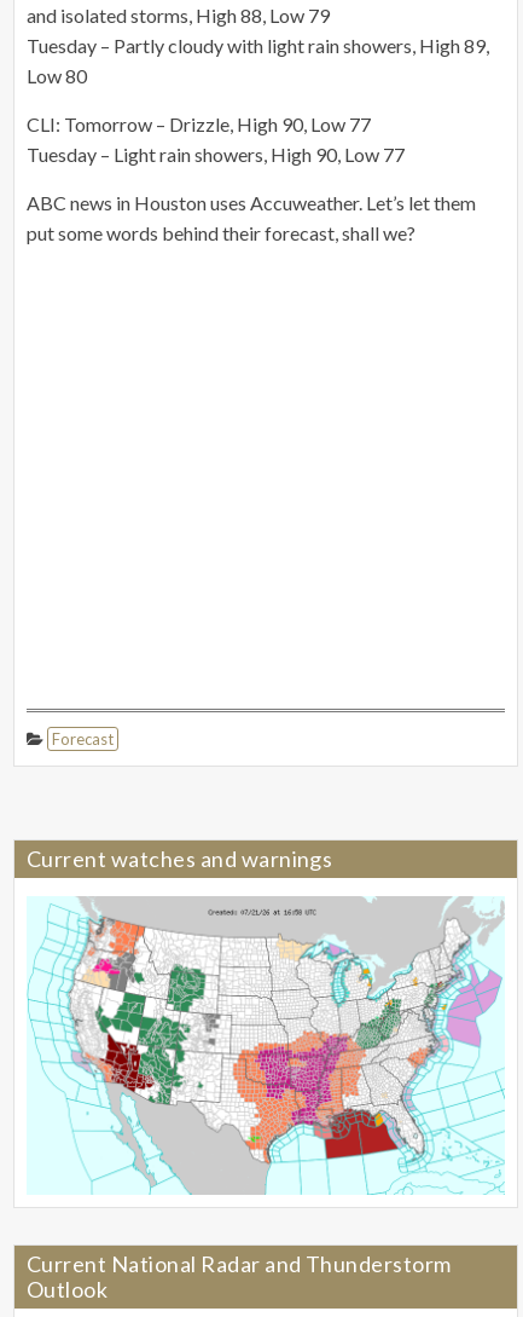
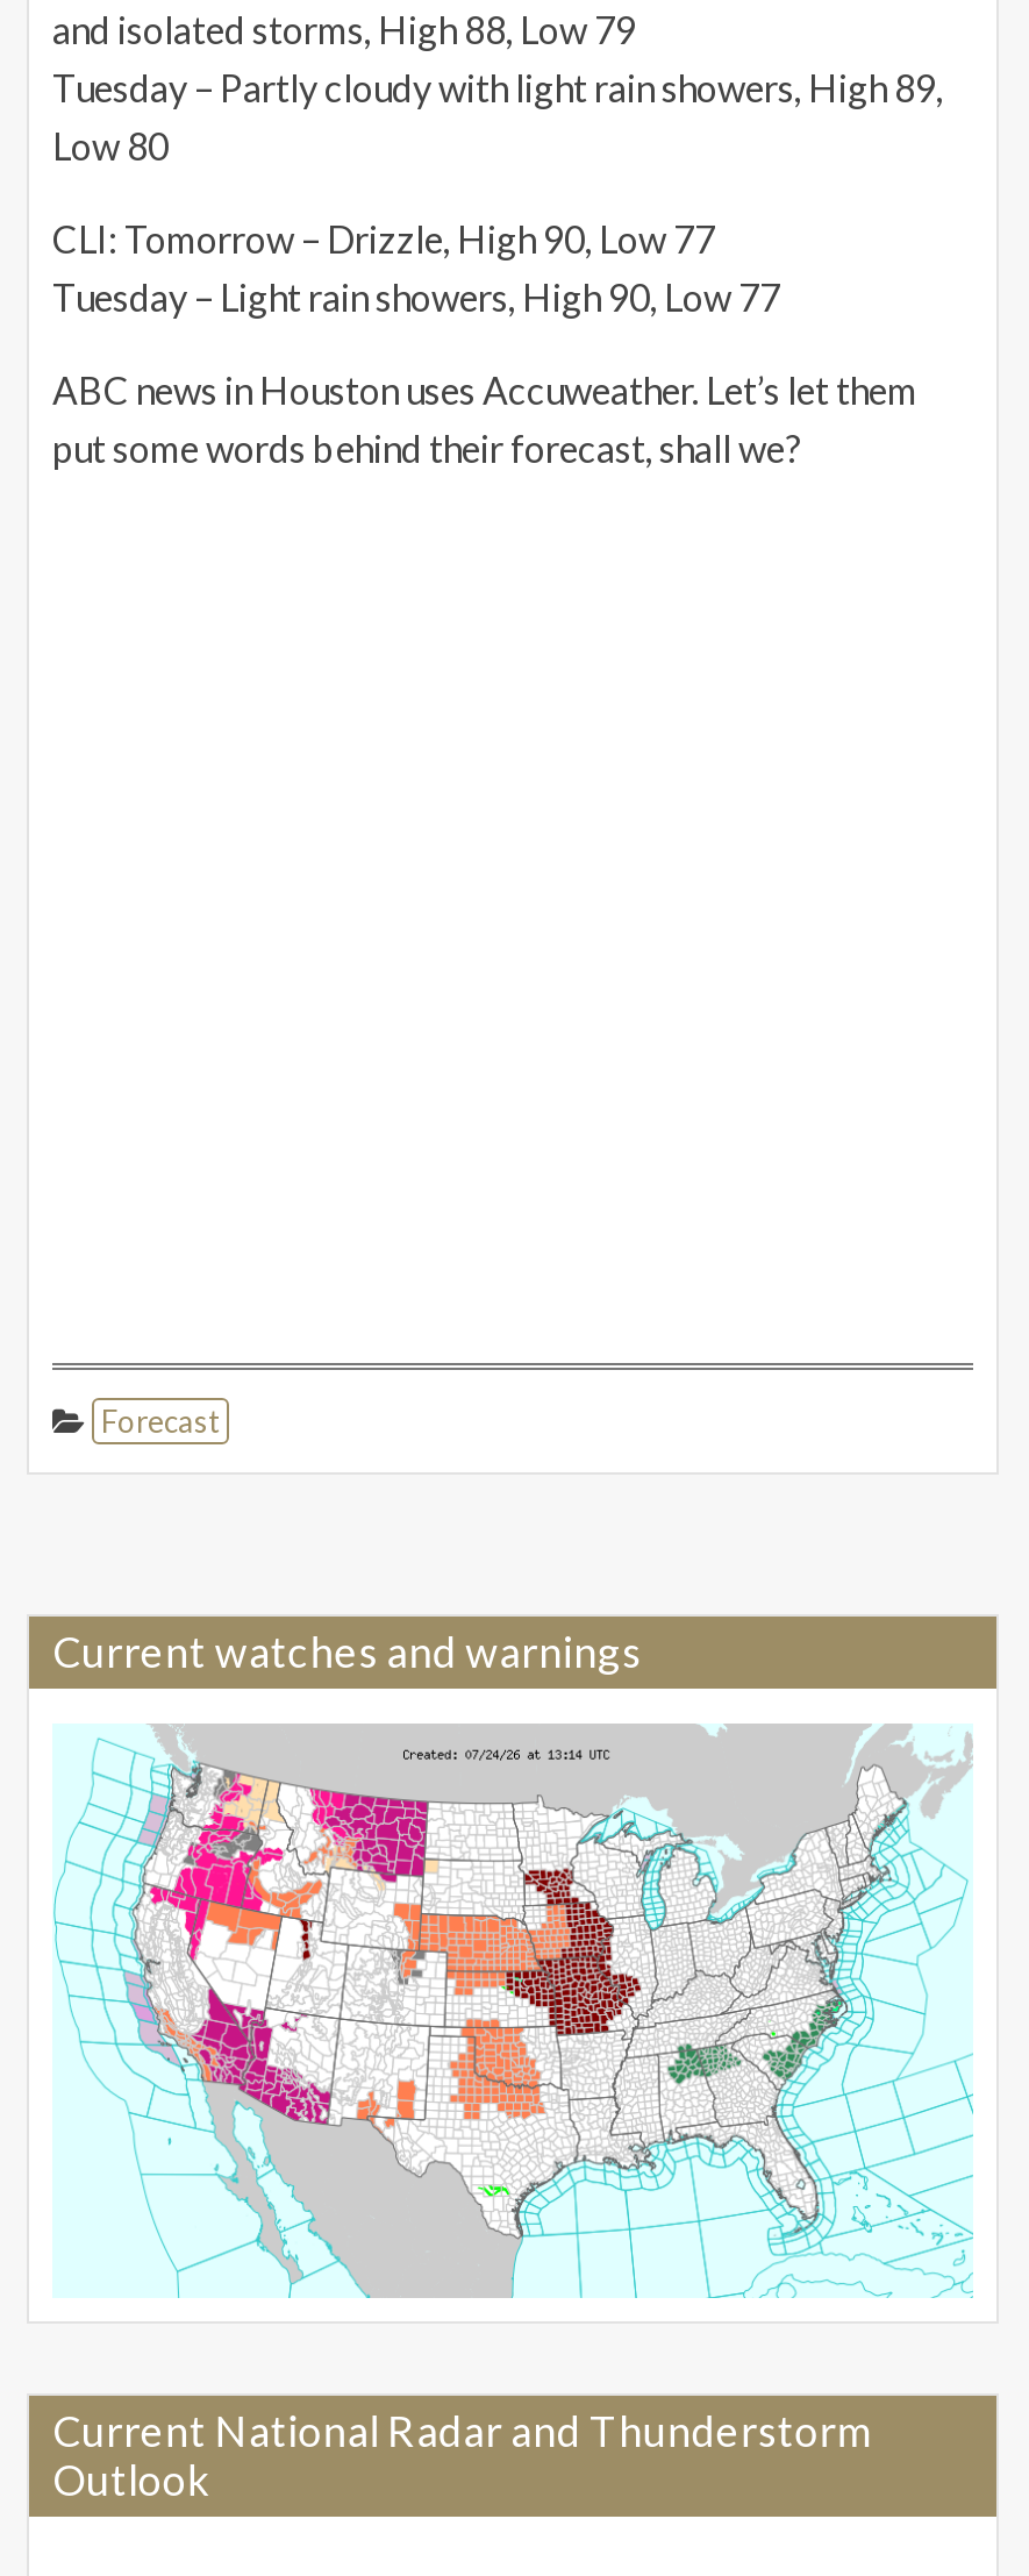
[65,917,502,1165] [image] -> [124,1768,966,2238] [image]

